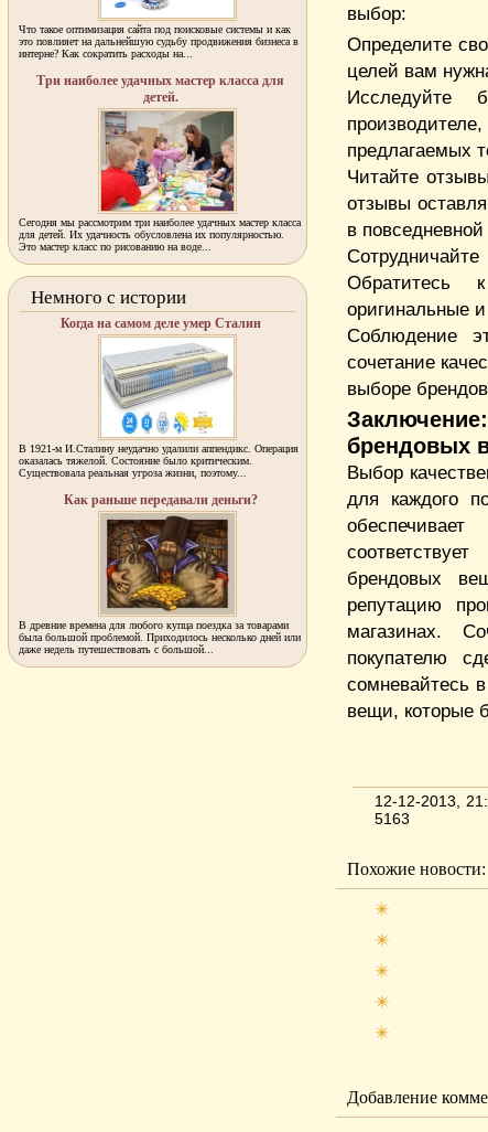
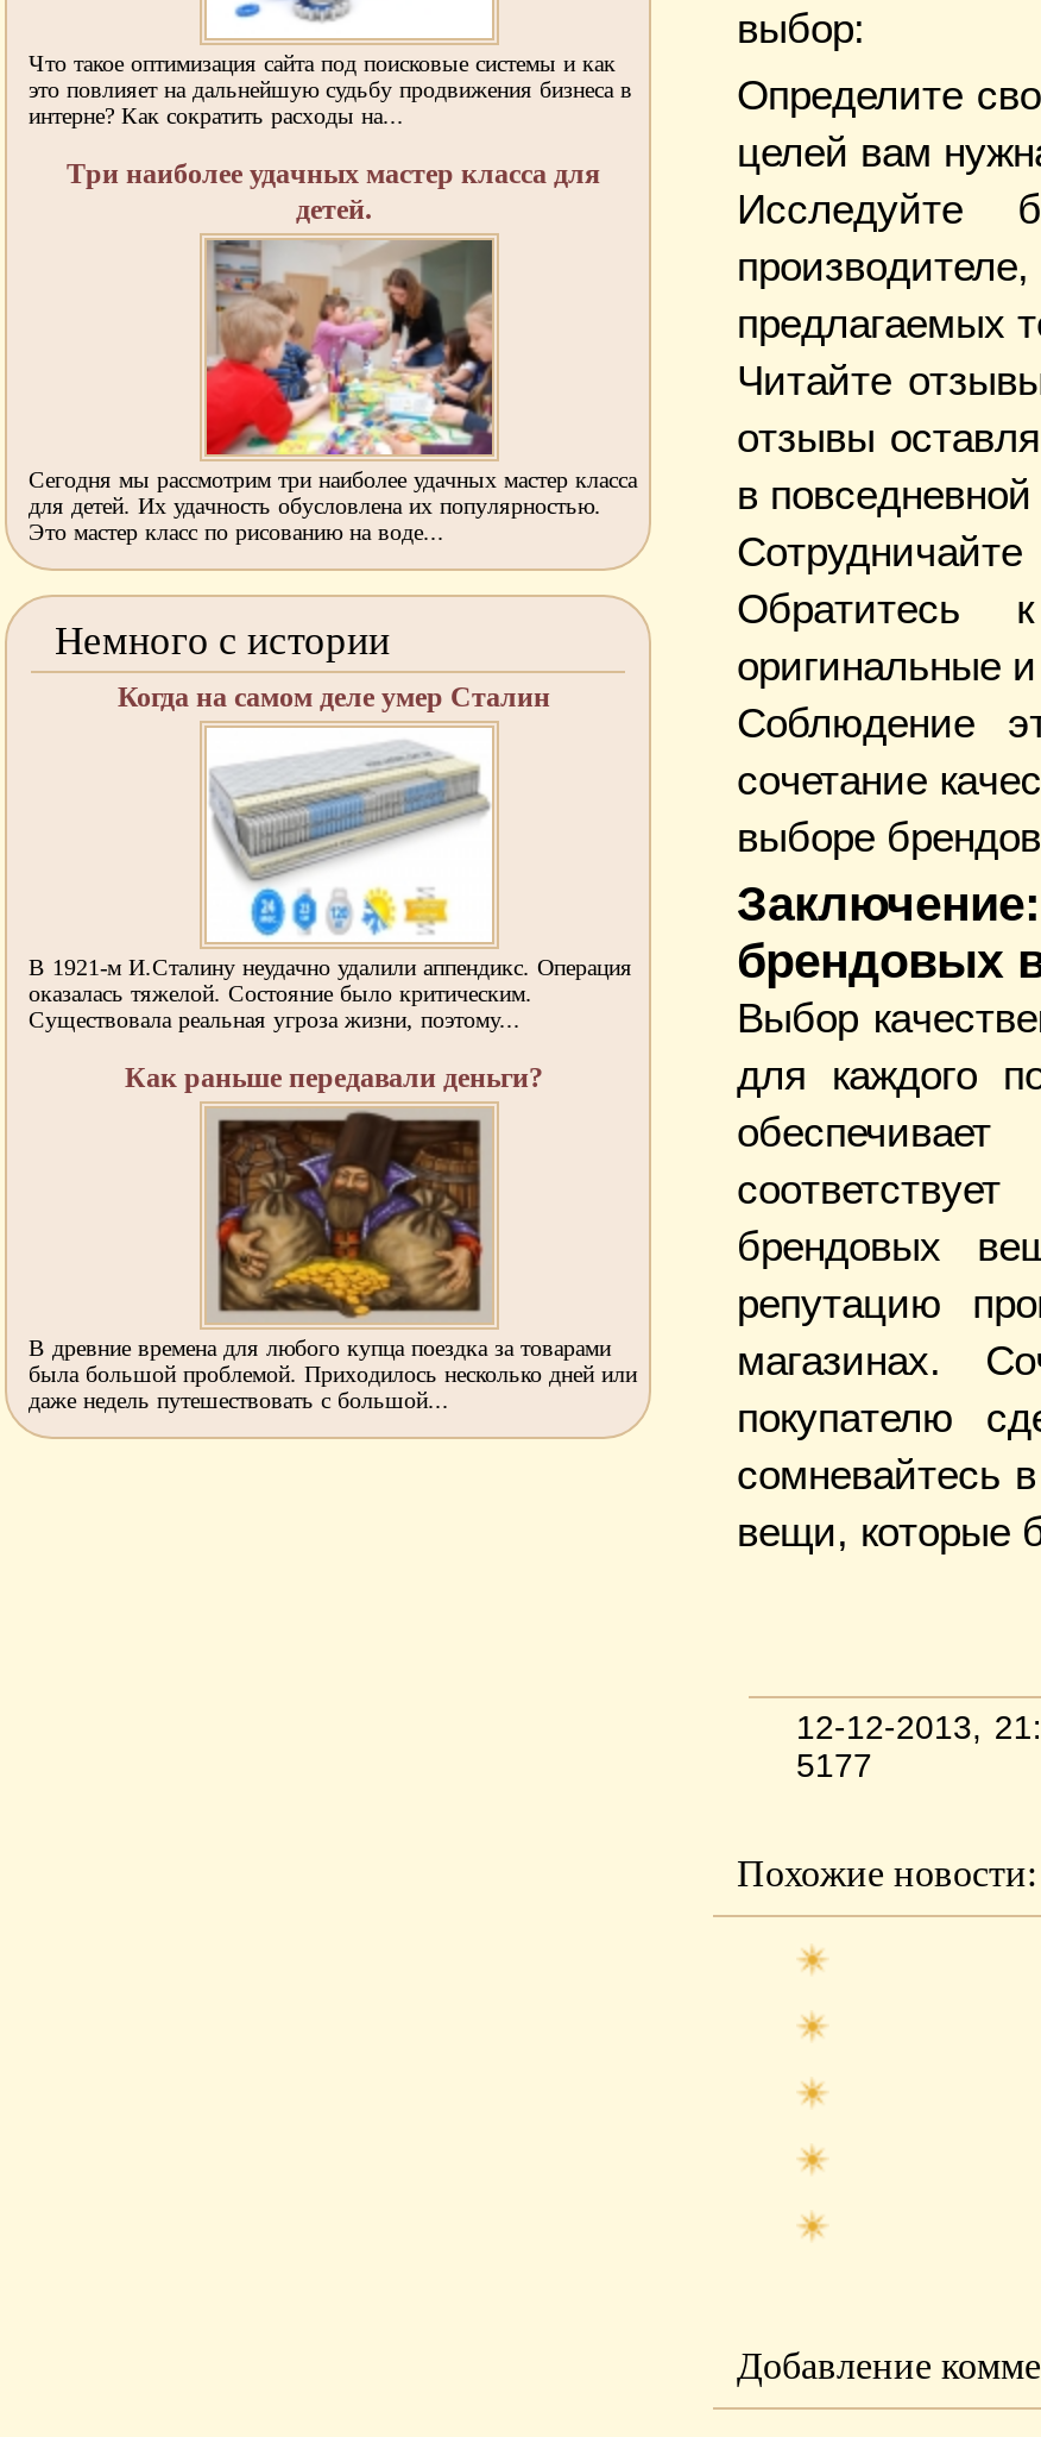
[375,810,410,827] 5163 -> [796,1746,872,1784] 5177

